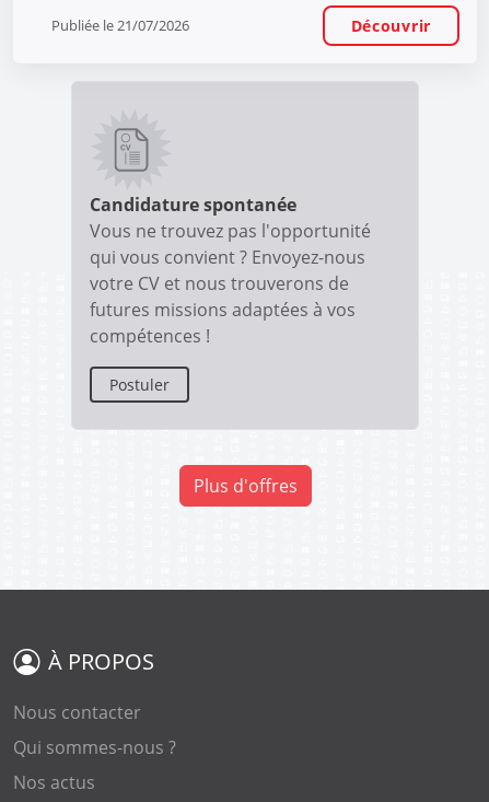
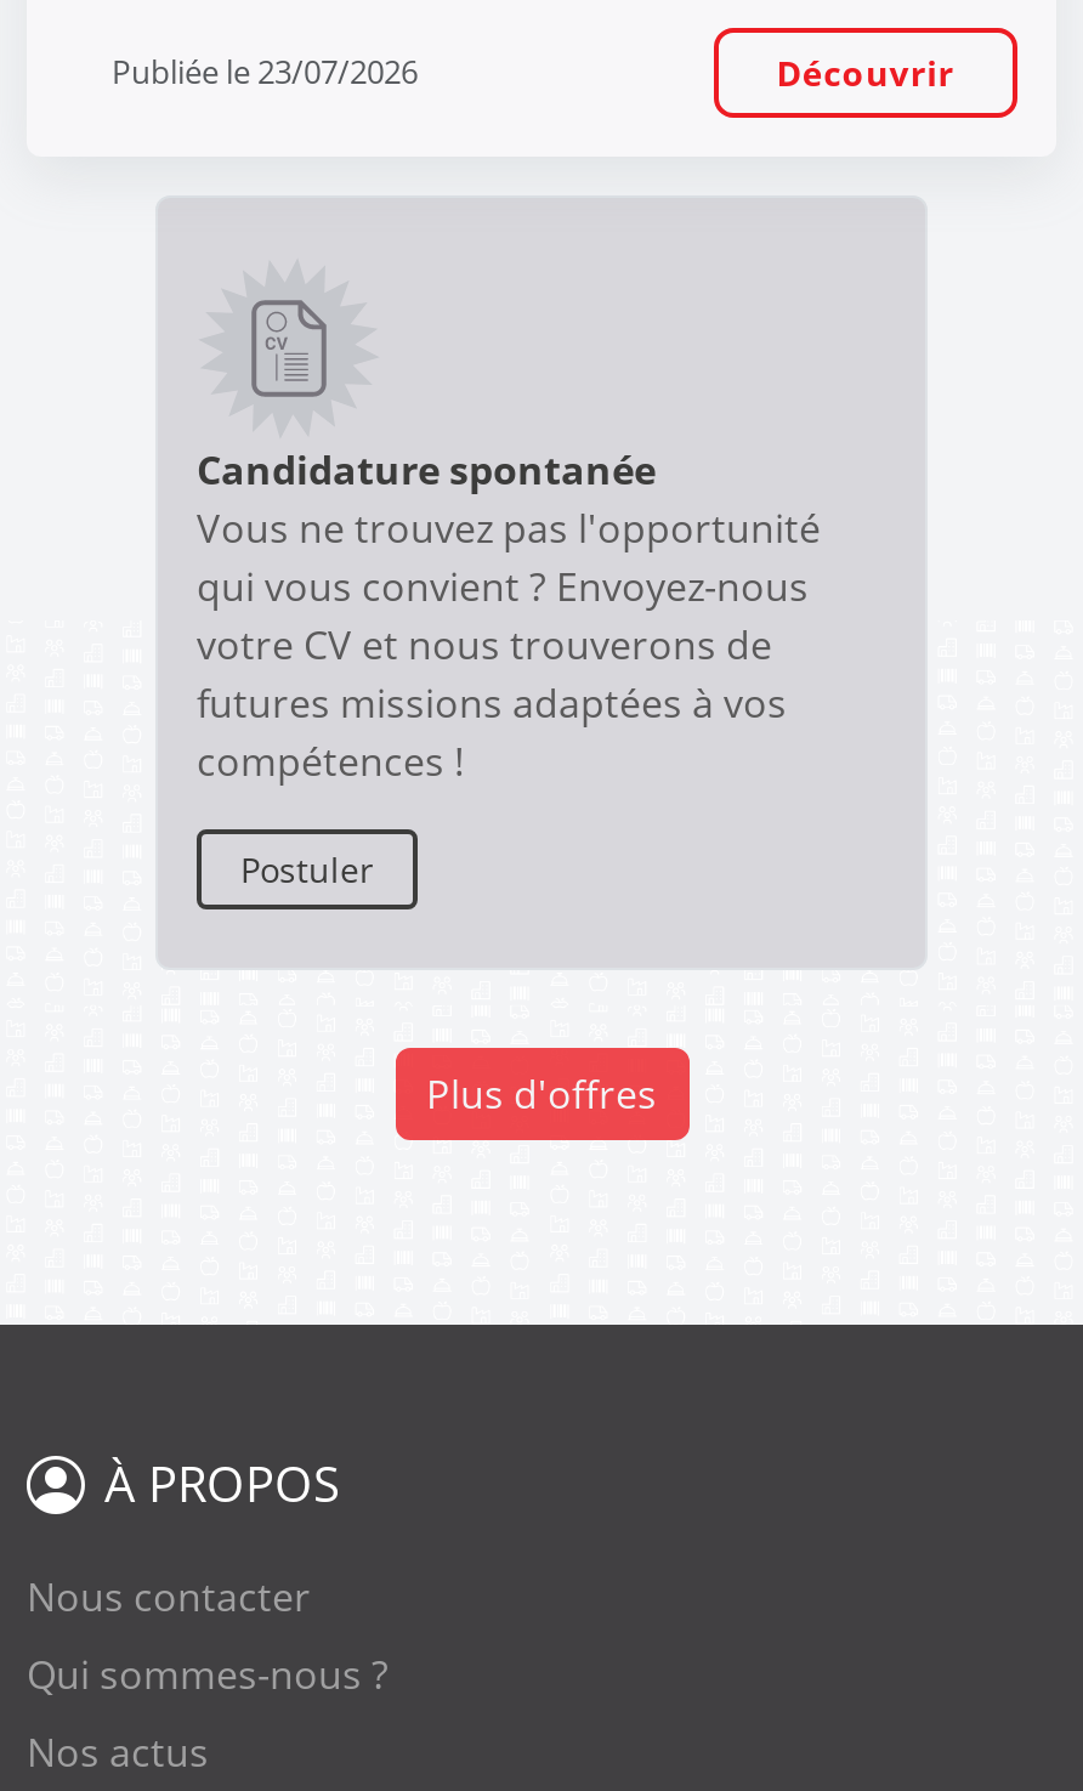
[51,15,189,35] Publiée le 21/07/2026 -> [112,50,418,93] Publiée le 23/07/2026

